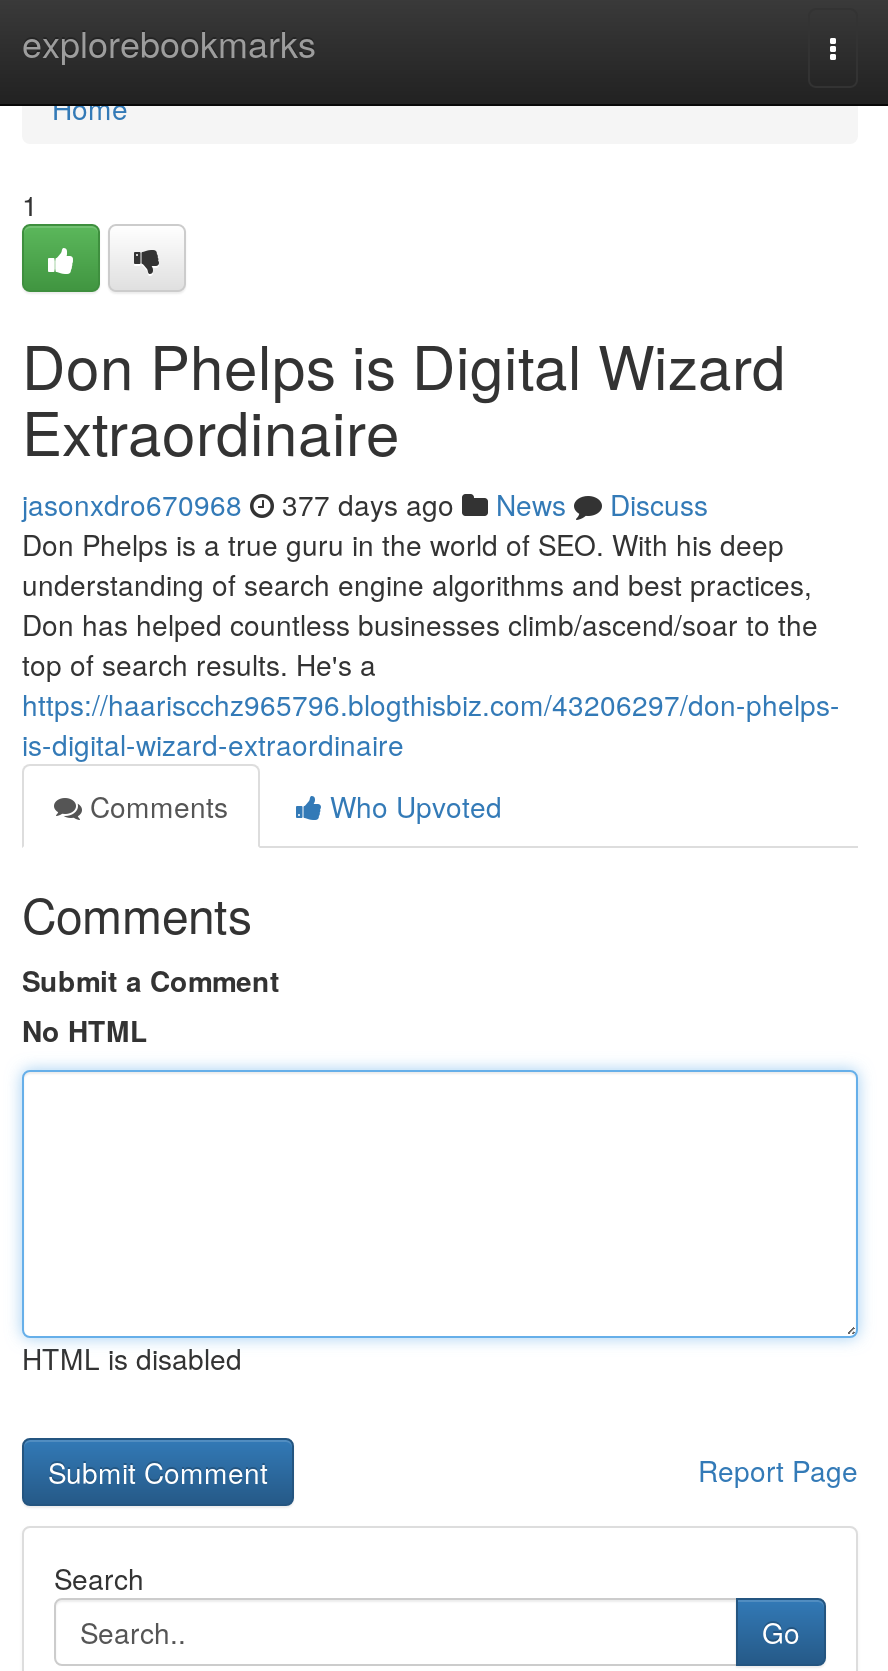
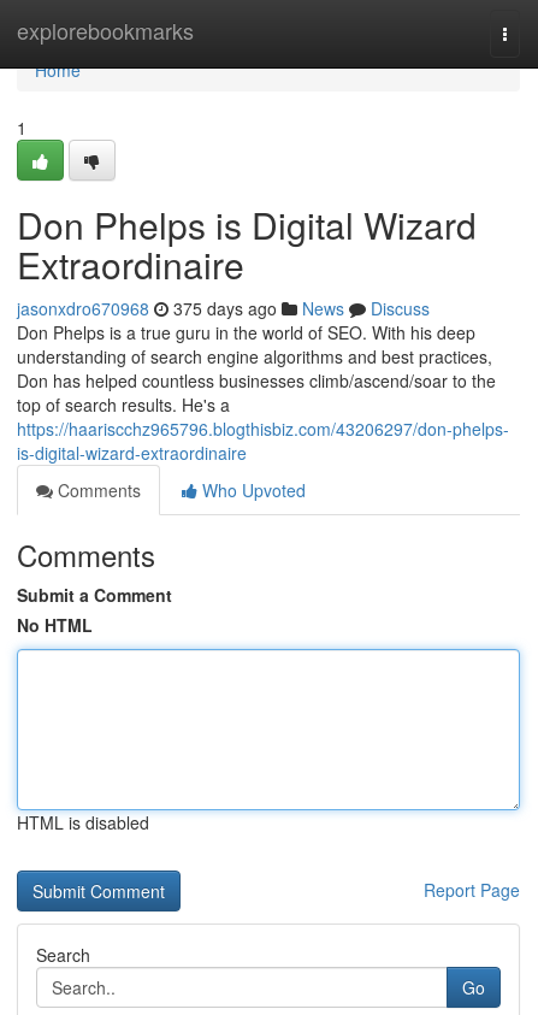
[22,484,708,524] jasonxdro670968 377 days ago News Discuss -> [17,296,430,320] jasonxdro670968 375 days ago News Discuss

